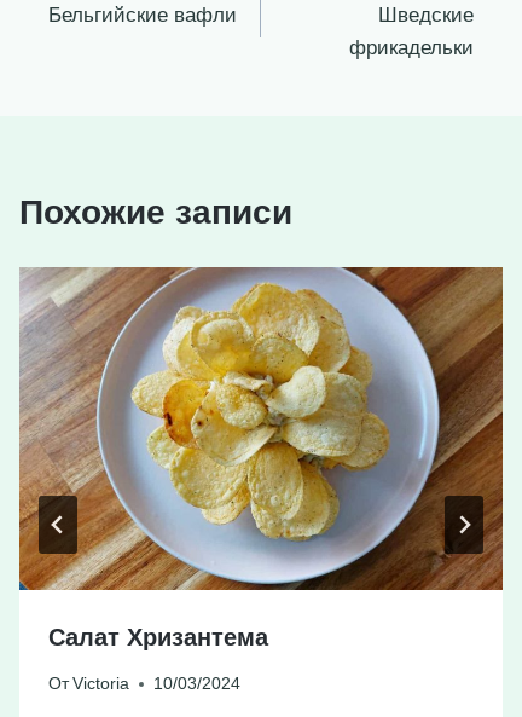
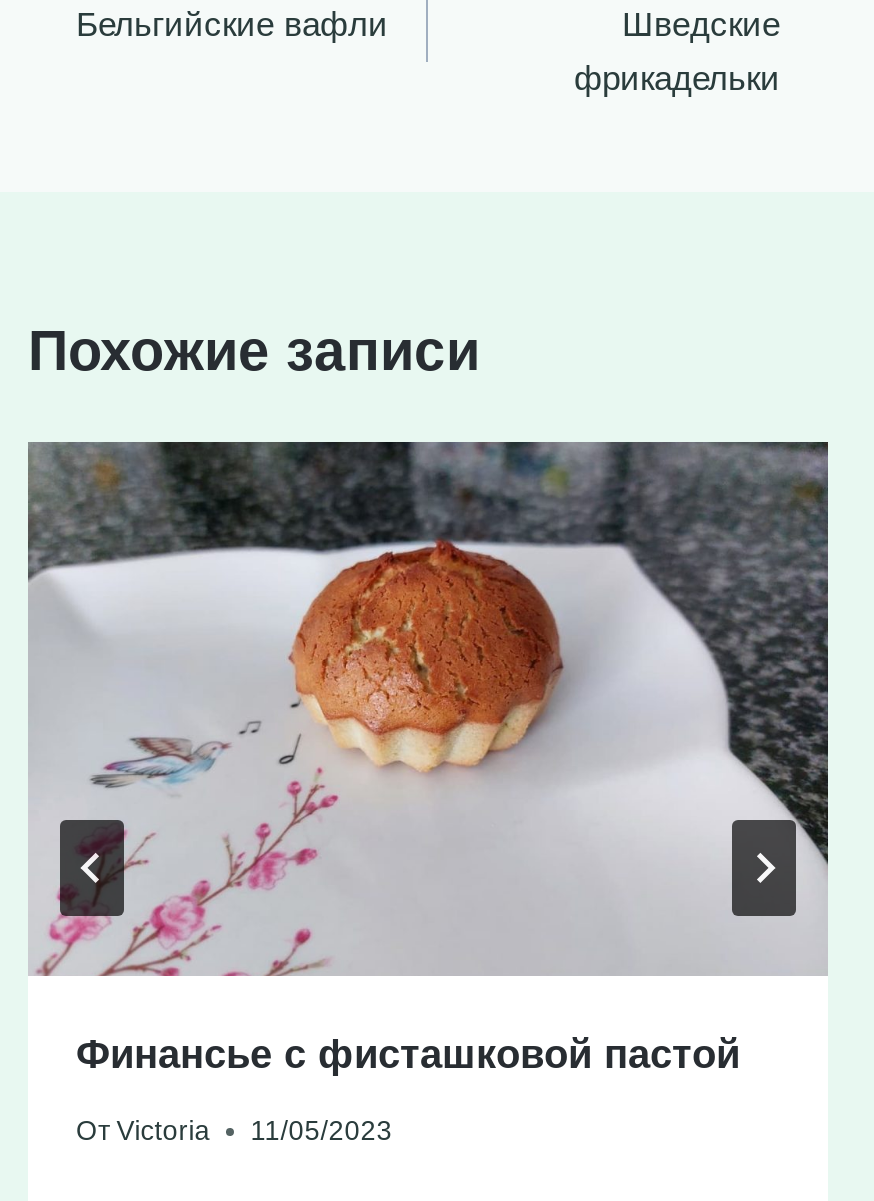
[18,266,504,650] [image] | Салат Хризантема -> [26,440,830,1076] [image] | Финансье с фисташковой пастой
[48,675,241,693] От Victoria 10/03/2024 -> [76,1117,392,1147] От Victoria 11/05/2023

